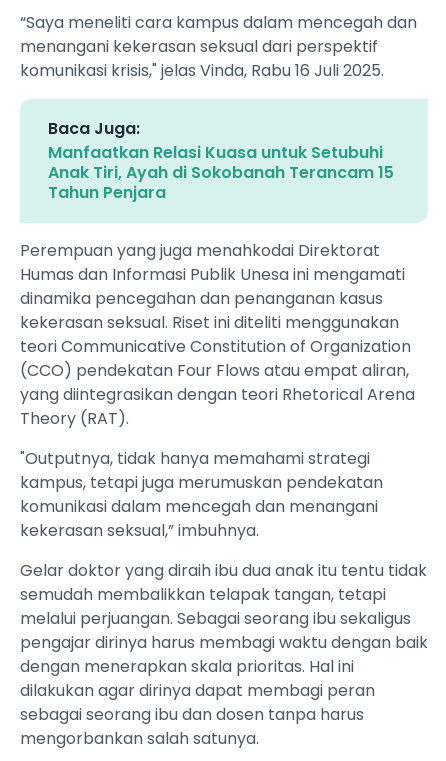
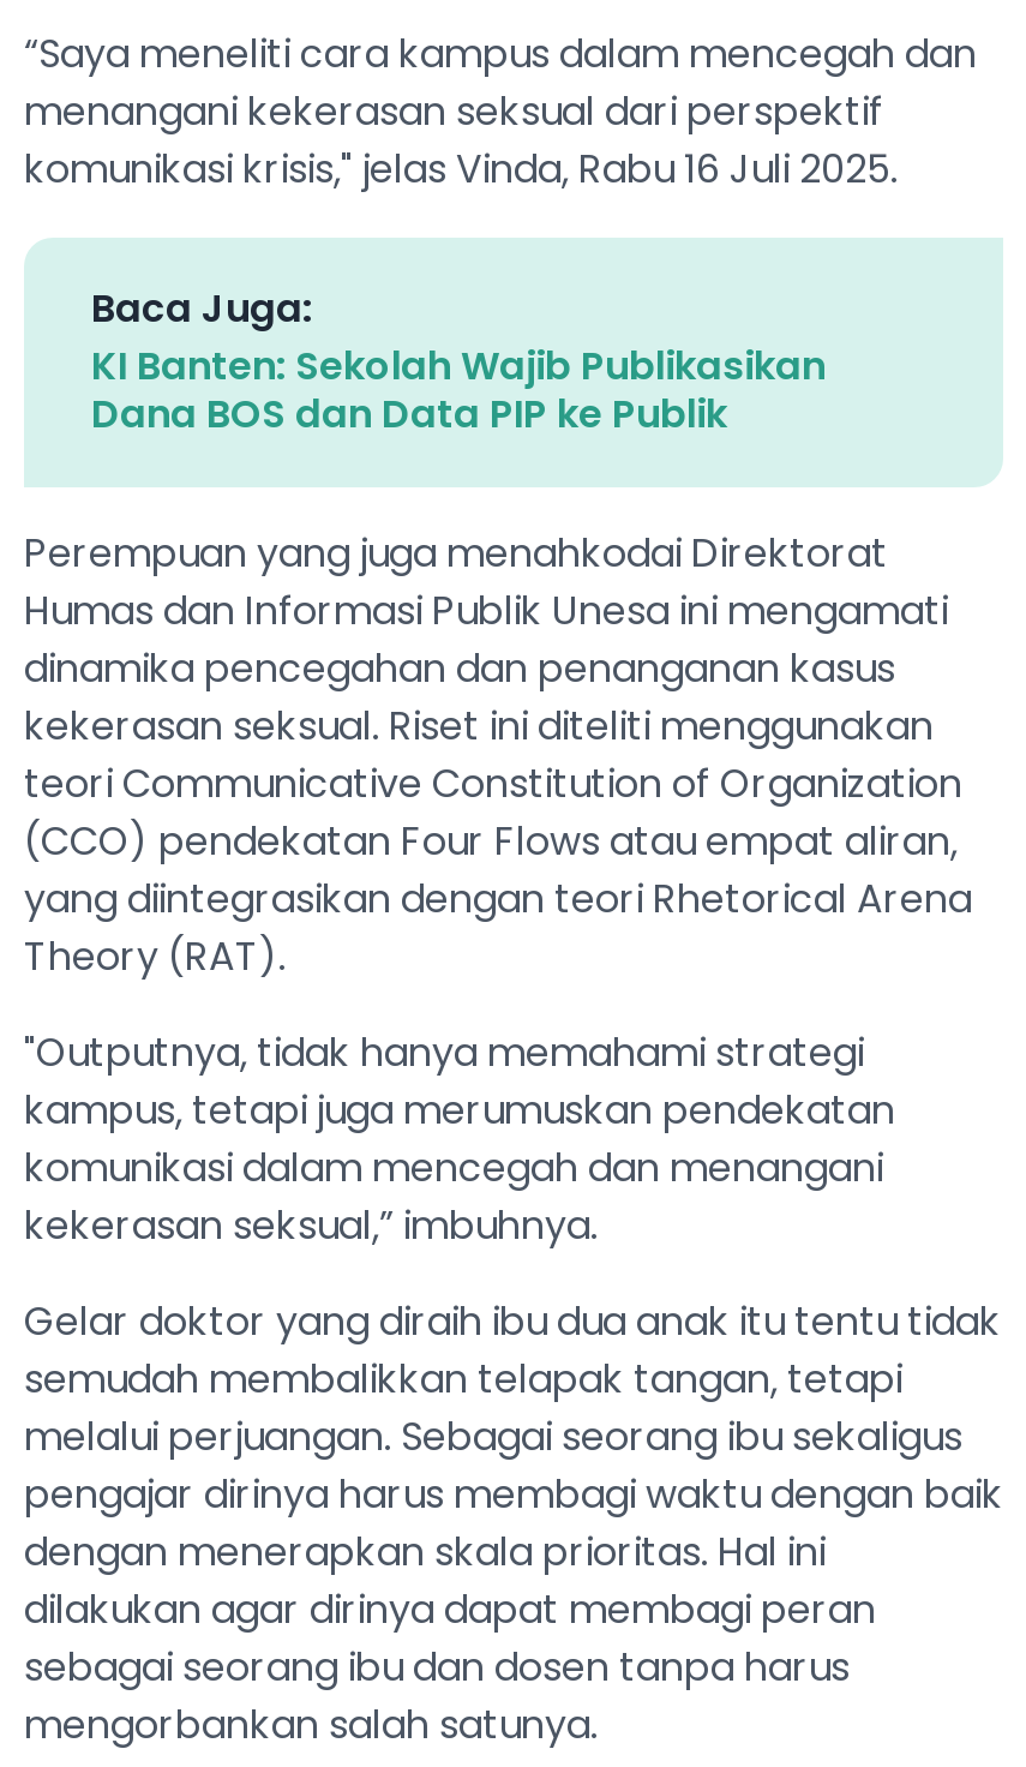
[48,141,394,204] Manfaatkan Relasi Kuasa untuk Setubuhi | Anak Tiri, Ayah di Sokobanah Terancam 15 | Tahun Penjara -> [91,339,826,442] KI Banten: Sekolah Wajib Publikasikan | Dana BOS dan Data PIP ke Publik

